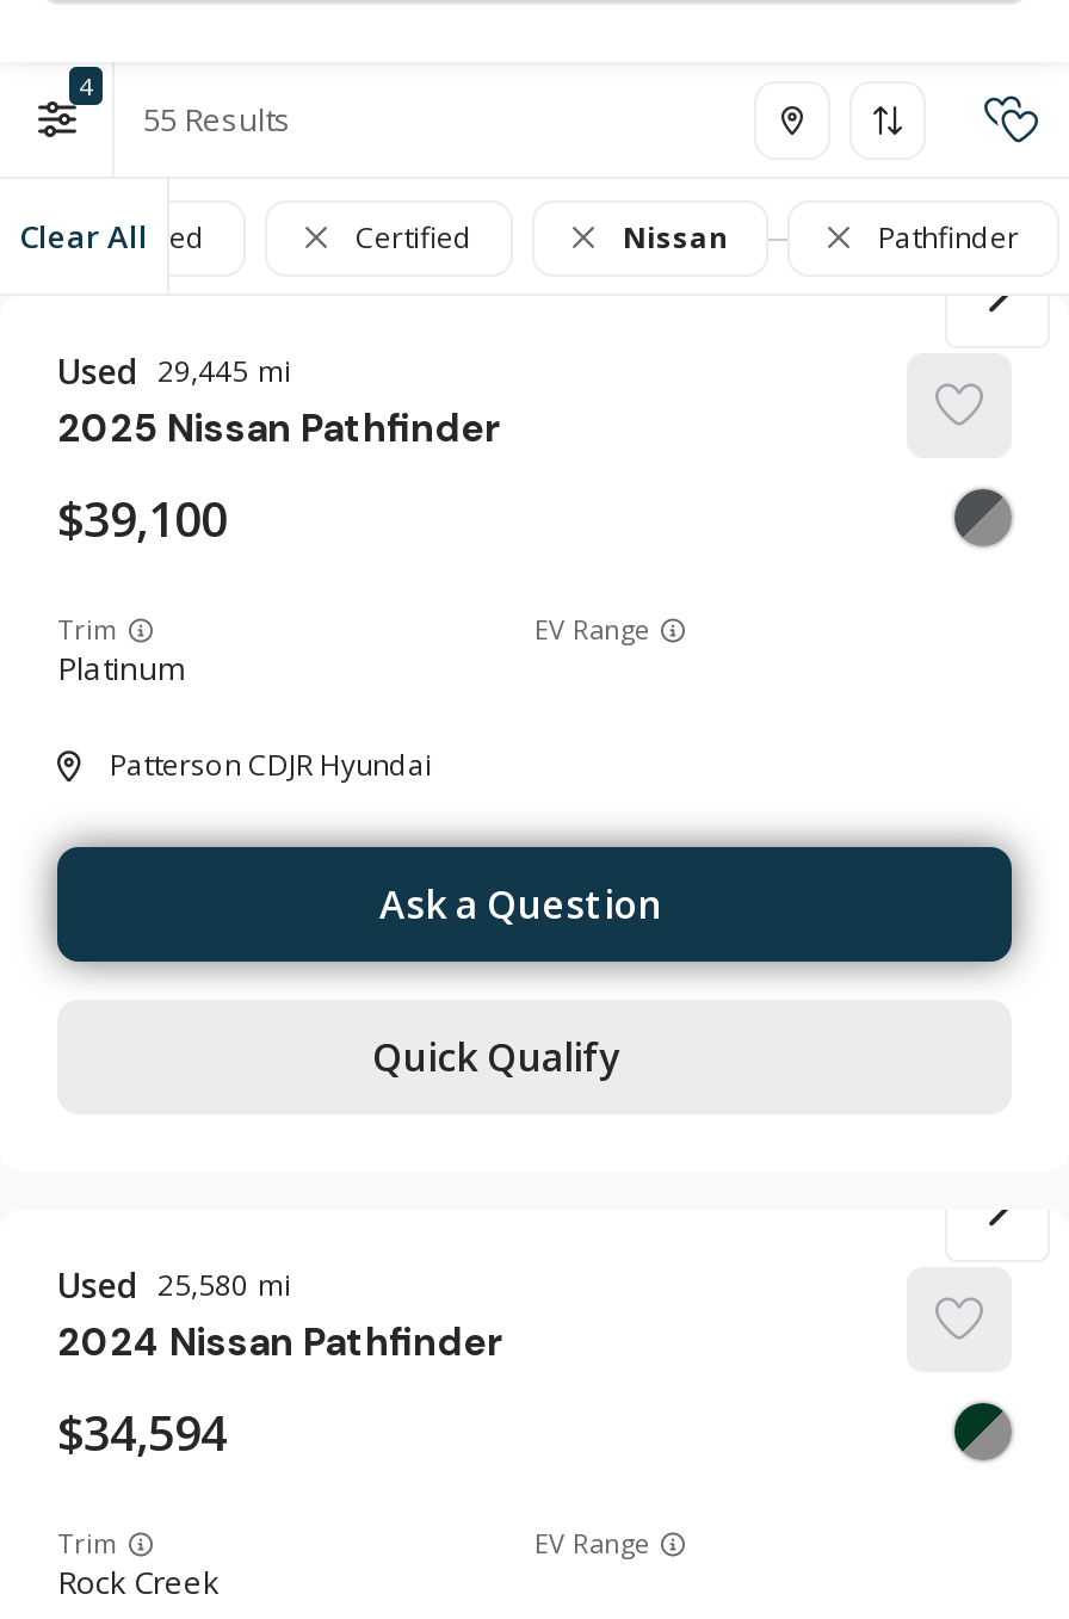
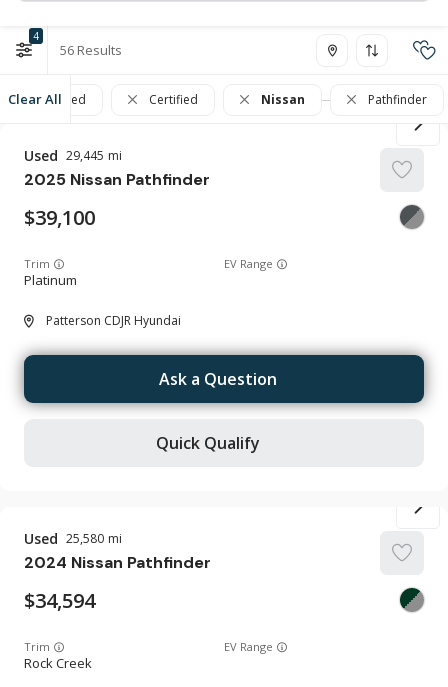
[143,98,177,141] 55 -> [60,41,74,59] 56

